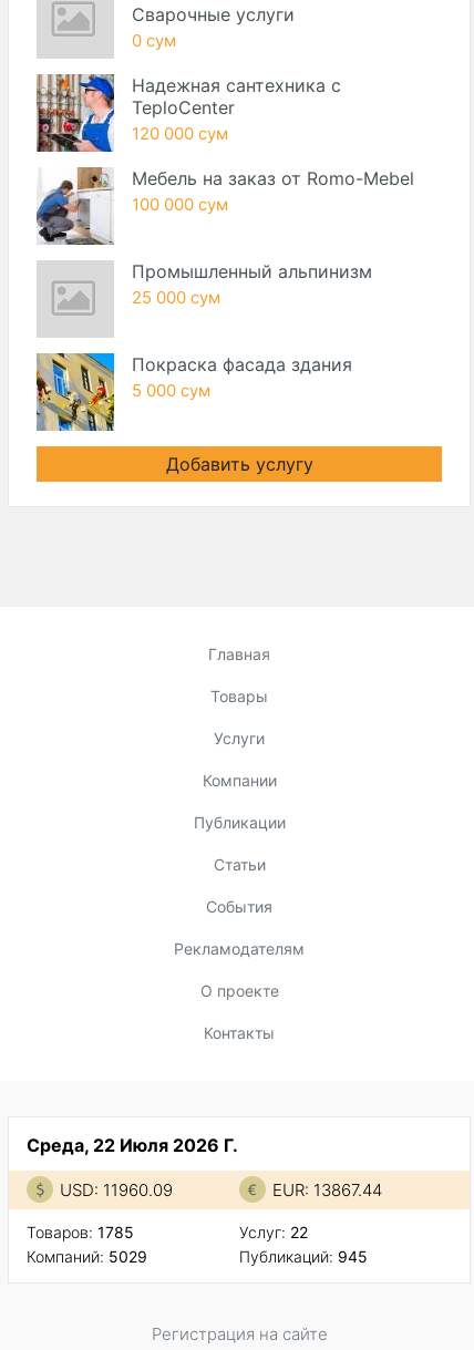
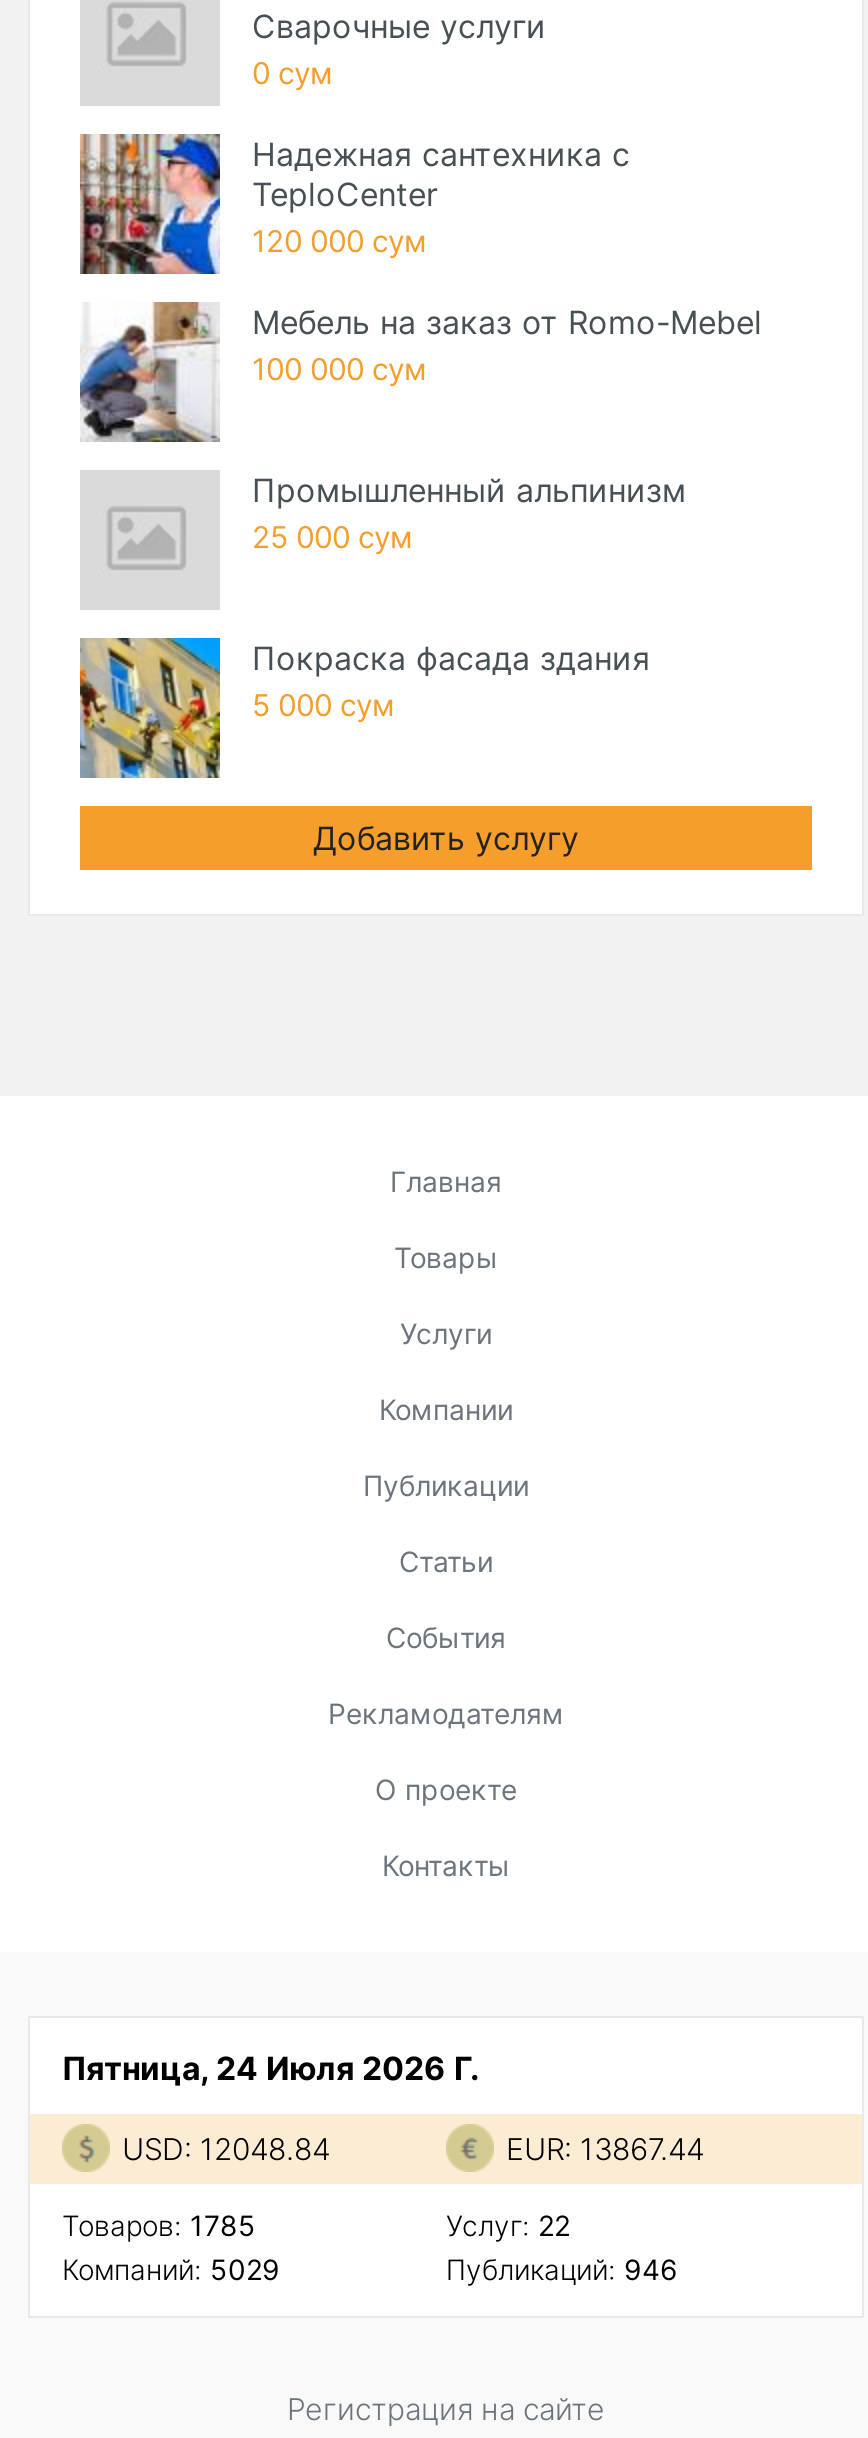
[27,1134,238,1156] Среда, 22 Июля 2026 Г. -> [62,2048,480,2088] Пятница, 24 Июля 2026 Г.
[60,1180,173,1201] USD: 11960.09 -> [122,2130,330,2168] USD: 12048.84
[239,1247,368,1266] Публикаций: 945 -> [446,2252,678,2286] Публикаций: 946

